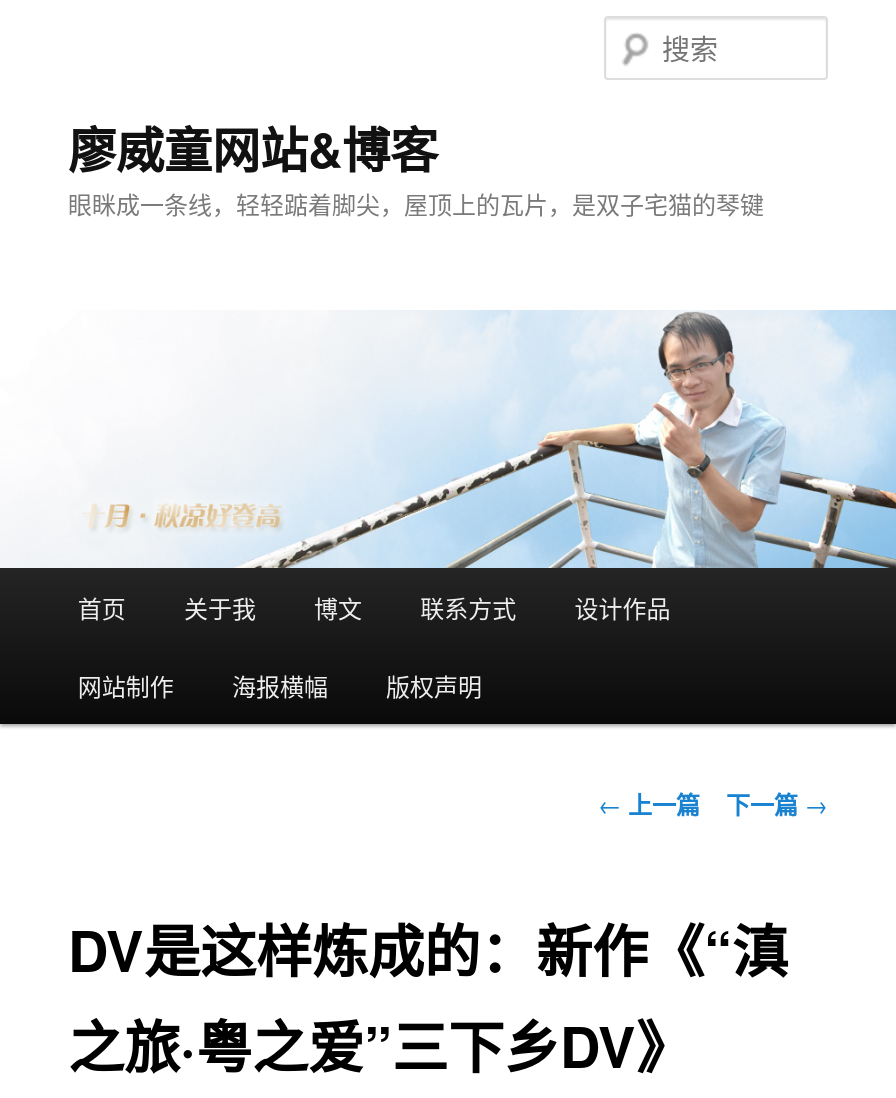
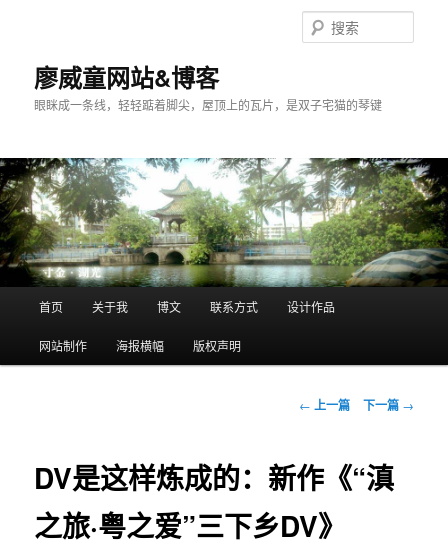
[6,310,890,570] [image] -> [3,157,445,287] [image]

